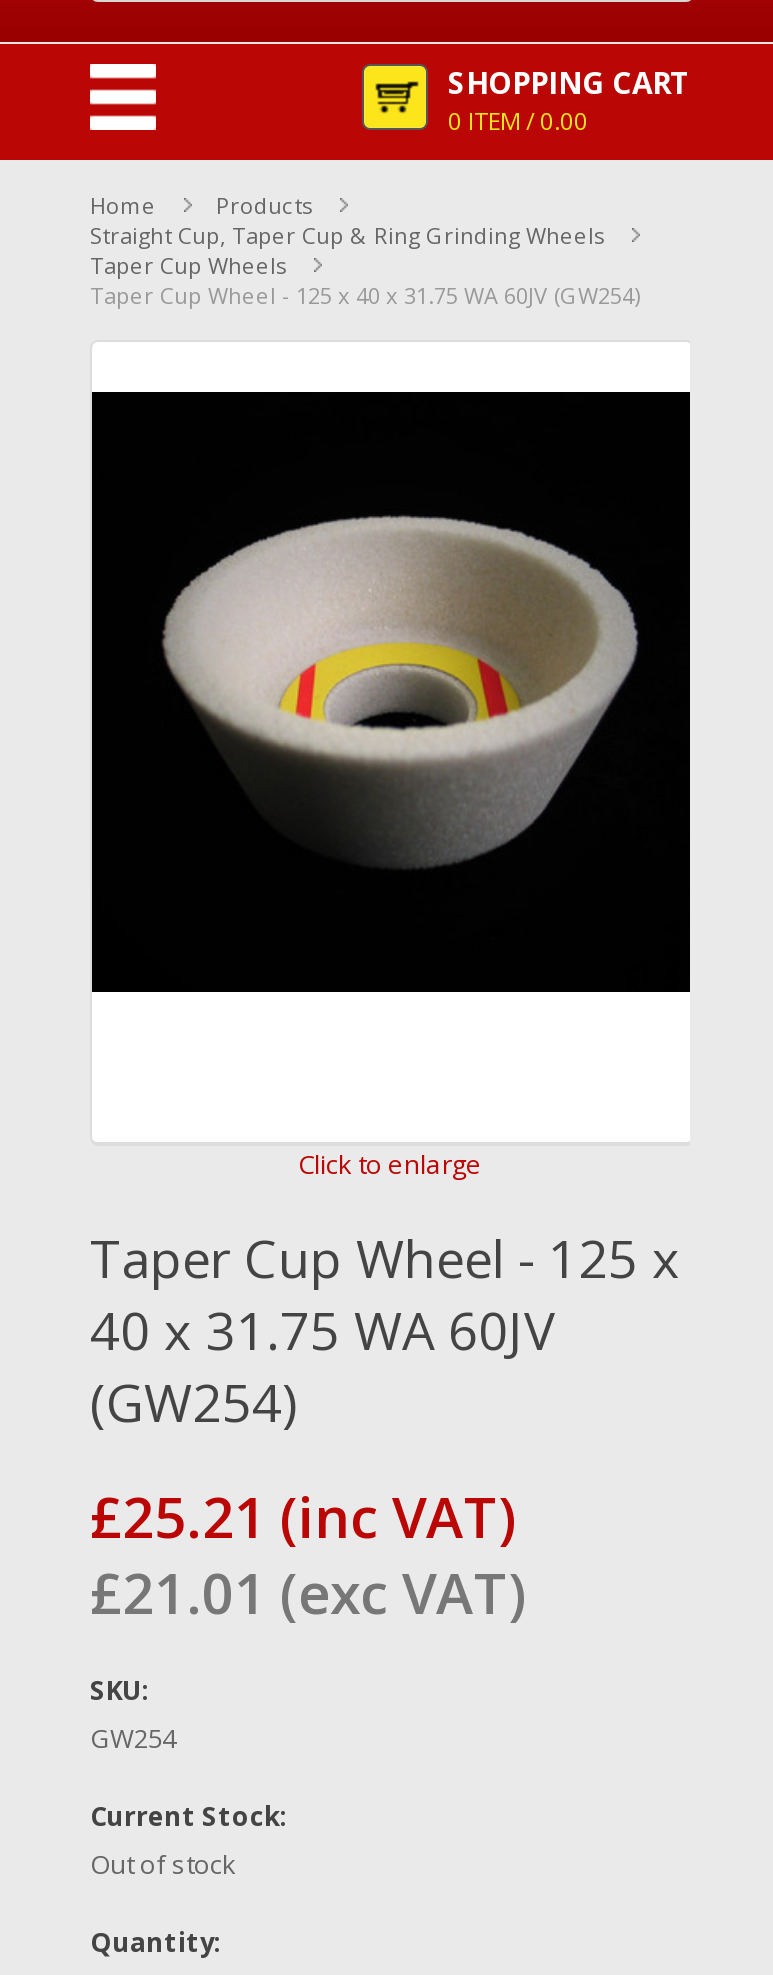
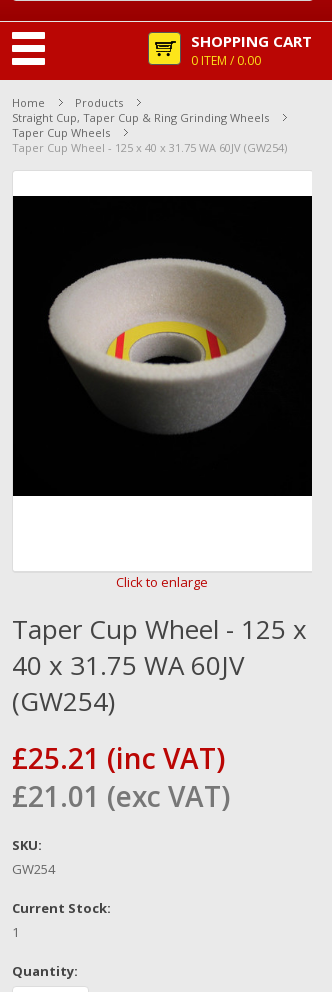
[90,1846,236,1882] Out of stock -> [12,923,19,941] 1

